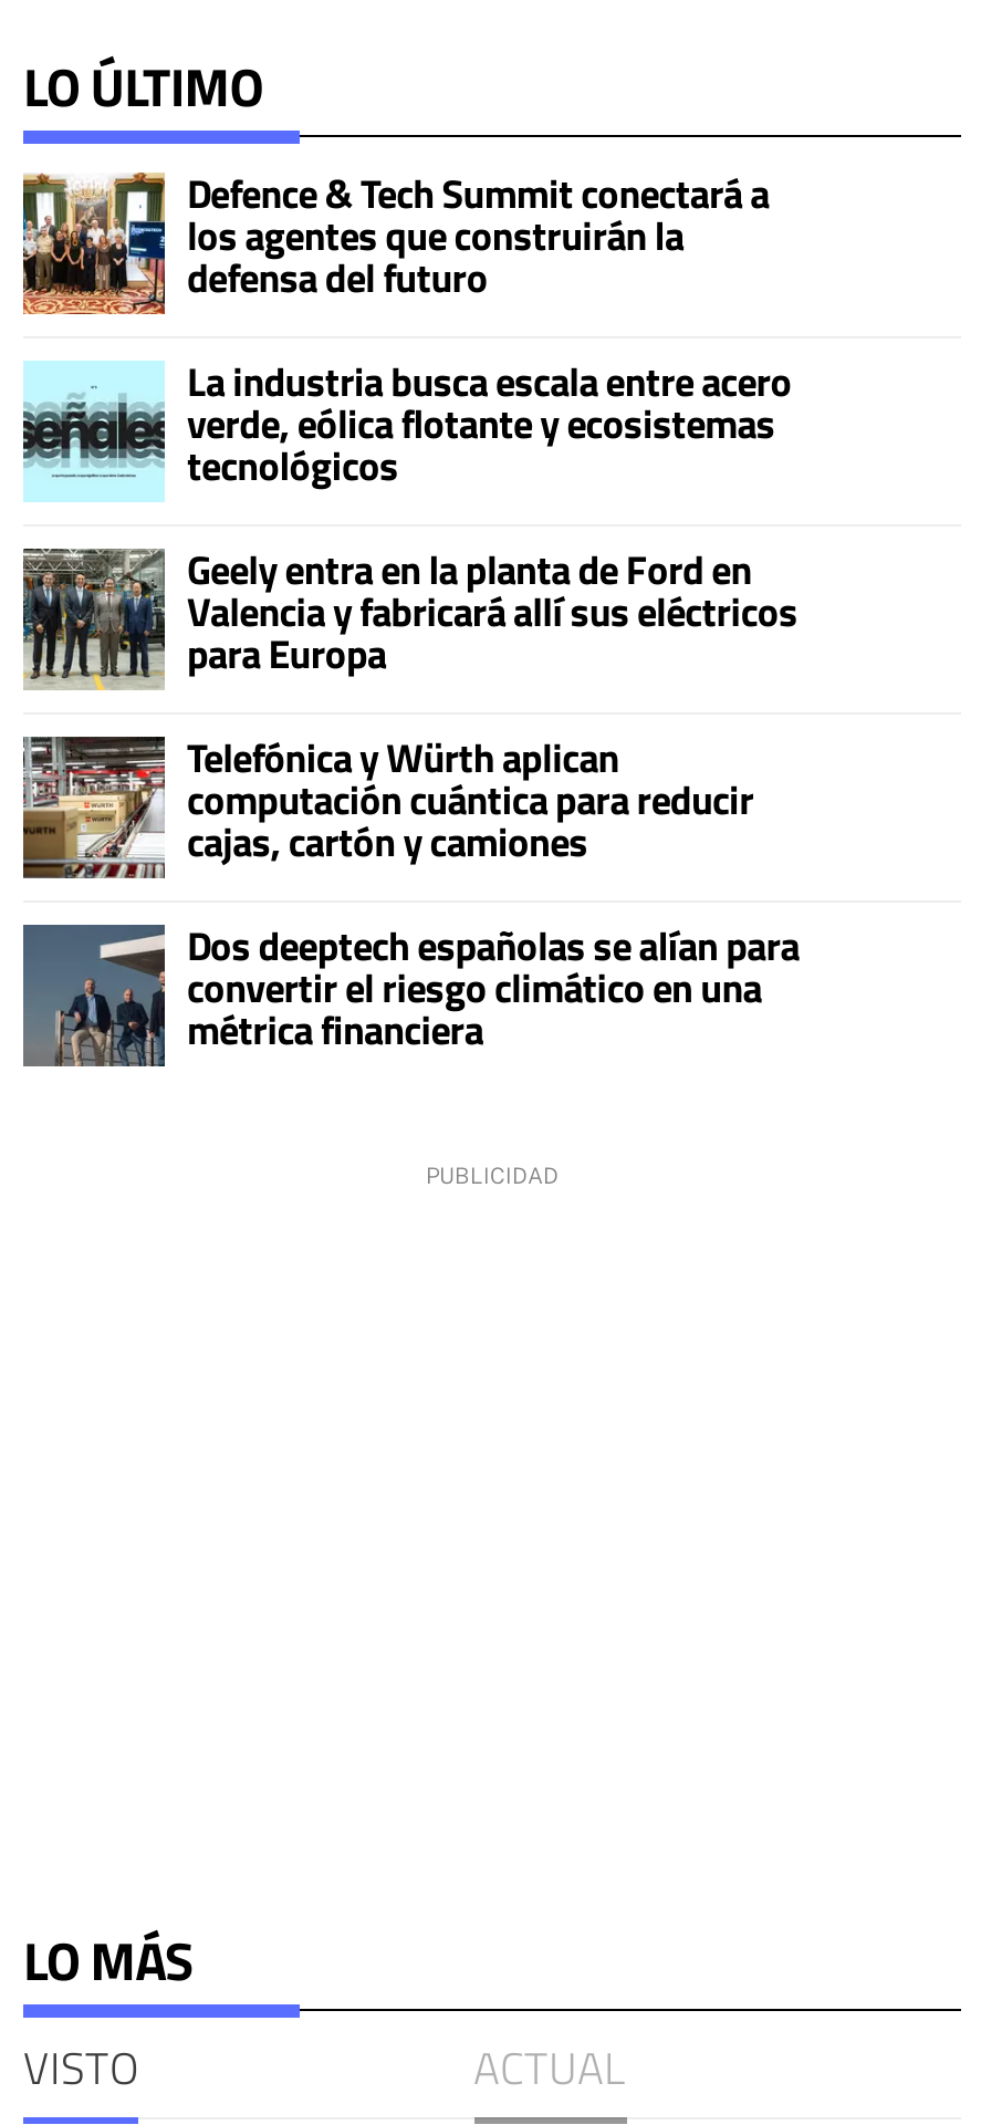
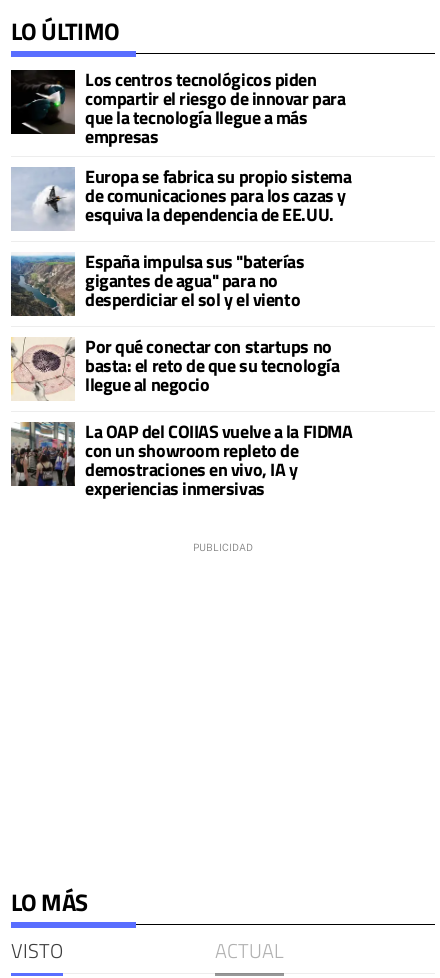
[21,163,769,316] [image] | Defence & Tech Summit conectará a | los agentes que construirán la | defensa del futuro -> [10,66,345,150] [image] | Los centros tecnológicos piden | compartir el riesgo de innovar para | que la tecnología llegue a más | empresas
[21,351,792,502] [image] | La industria busca escala entre acero | verde, eólica flotante y ecosistemas | tecnológicos -> [11,163,351,231] [image] | Europa se fabrica su propio sistema | de comunicaciones para los cazas y | esquiva la dependencia de EE.UU.
[23,539,797,692] [image] | Geely entra en la planta de Ford en | Valencia y fabricará allí sus eléctricos | para Europa -> [11,248,304,317] [image] | España impulsa sus "baterías | gigantes de agua" para no | desperdiciar el sol y el viento
[21,727,754,881] [image] | Telefónica y Würth aplican | computación cuántica para reducir | cajas, cartón y camiones -> [11,333,339,401] [image] | Por qué conectar con startups no | basta: el reto de que su tecnología | llegue al negocio
[21,915,799,1069] [image] | Dos deeptech españolas se alían para | convertir el riesgo climático en una | métrica financiera -> [11,418,352,502] [image] | La OAP del COIIAS vuelve a la FIDMA | con un showroom repleto de | demostraciones en vivo, IA y | experiencias inmersivas

